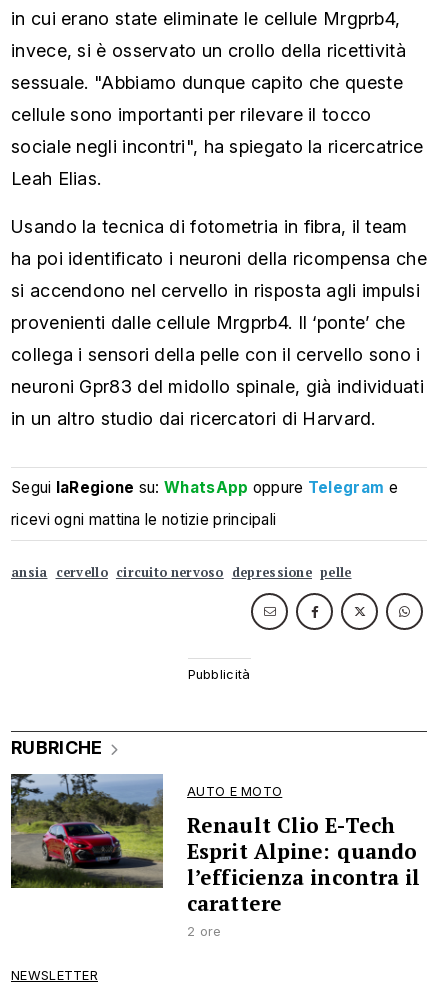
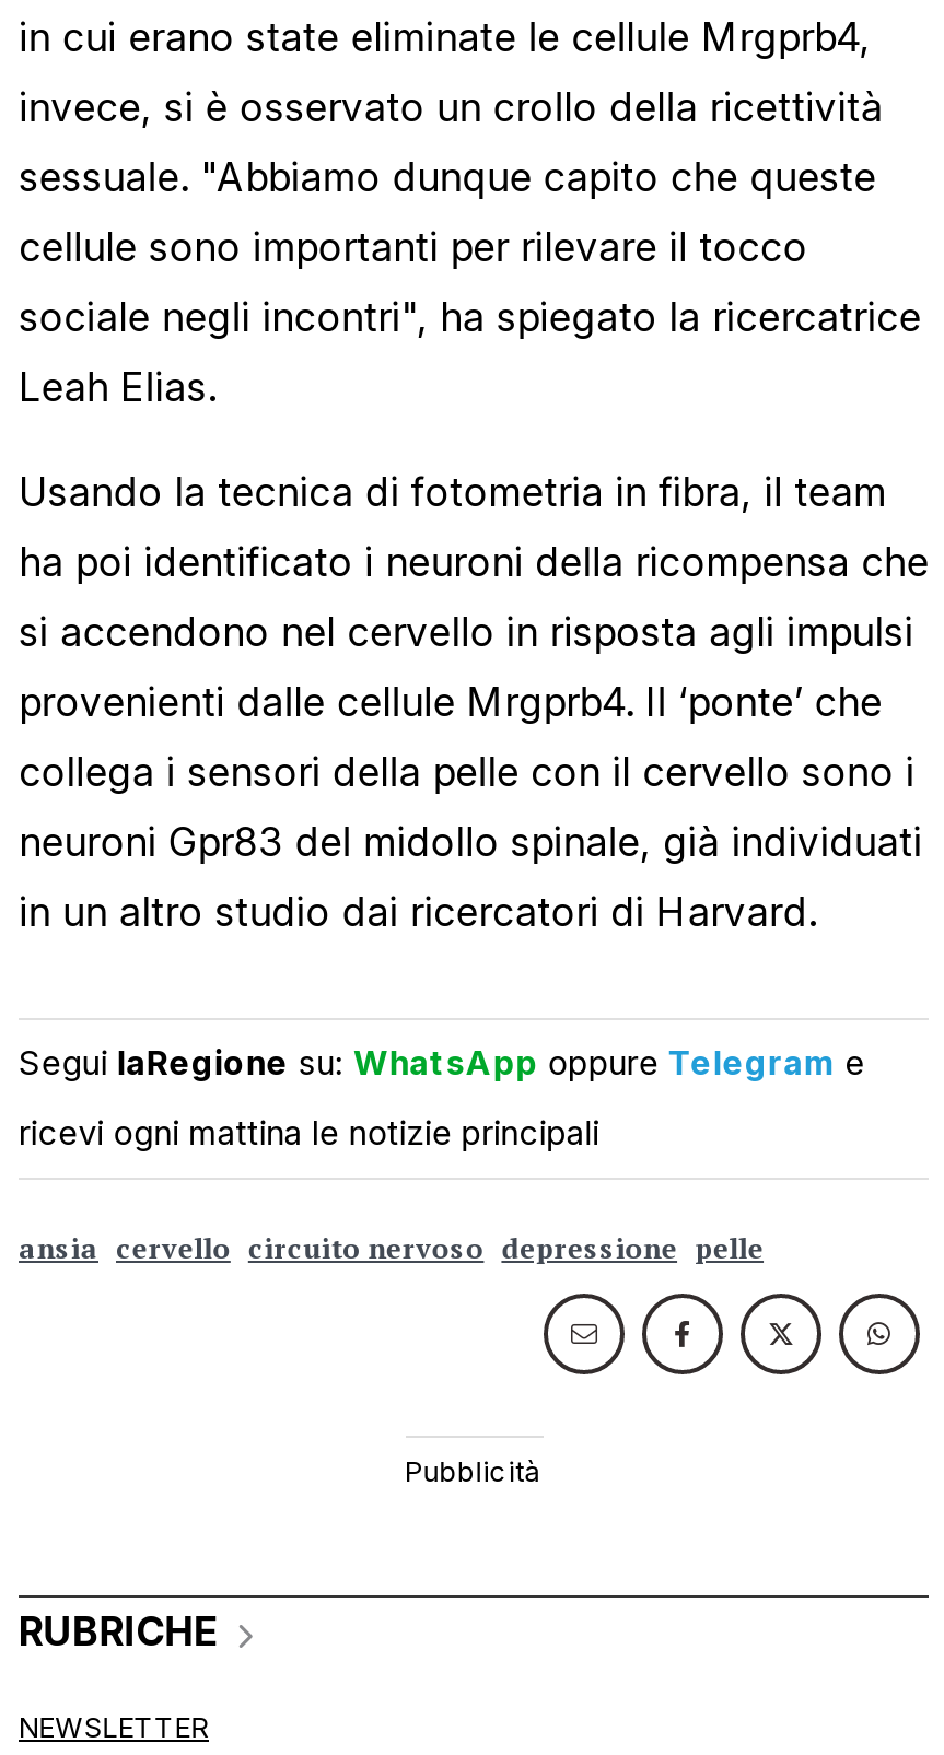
[10,773,420,939] [image] | AUTO E MOTO | Renault Clio E-Tech | Esprit Alpine: quando | l’efficienza incontra il | carattere | 2 ore -> none

